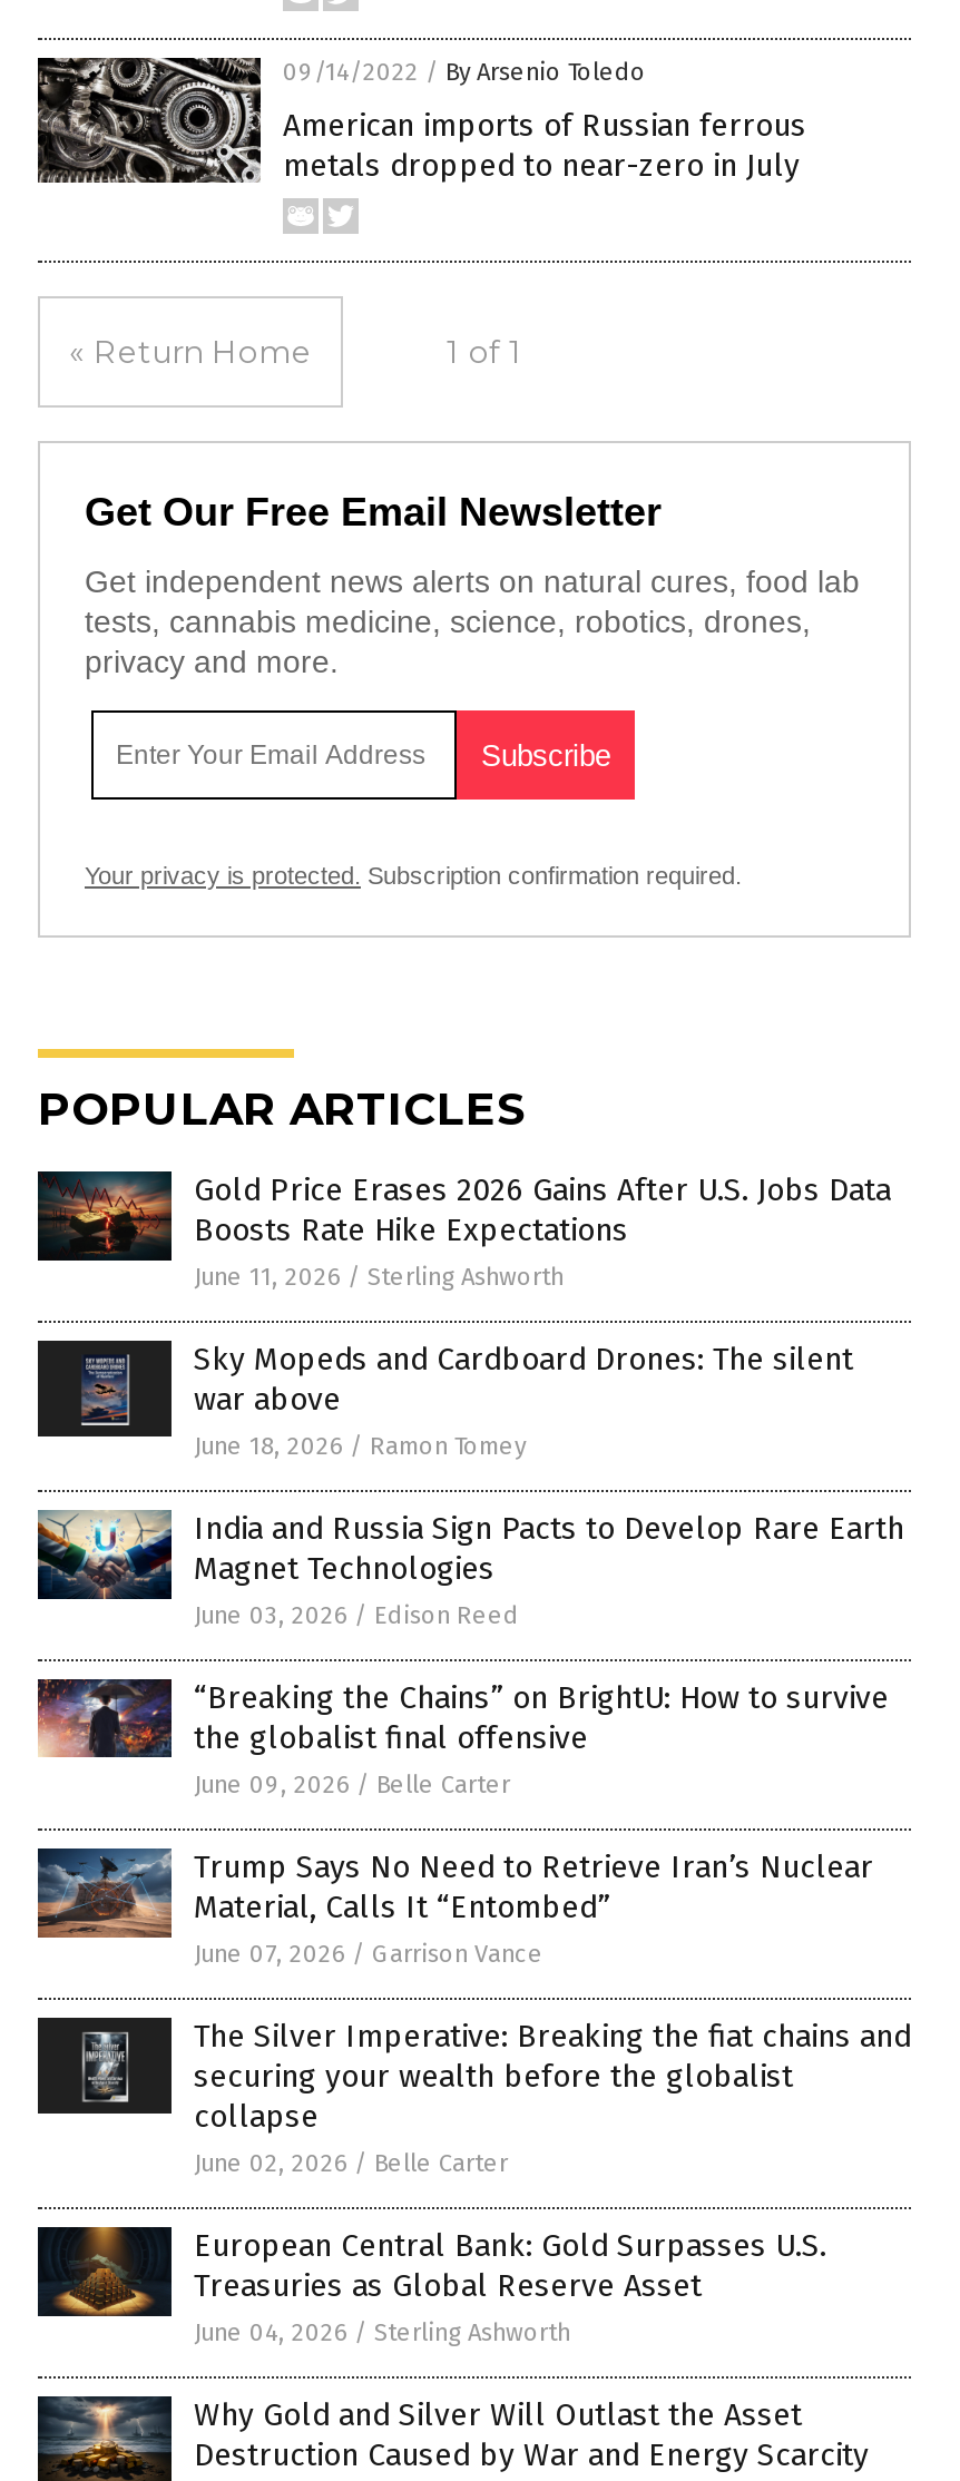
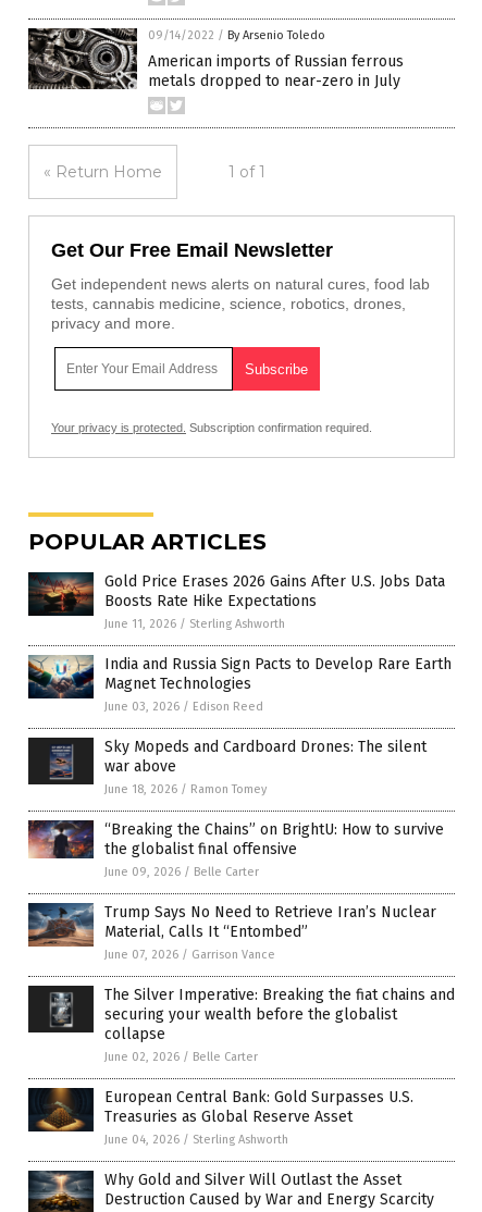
moved [36,1341,853,1461] -> [27,738,427,796]: [image] | Sky Mopeds and Cardboard Drones: The silent | war above | June 18, 2026 / Ramon Tomey
moved [33,1497,904,1630] -> [26,648,452,714]: [image] | India and Russia Sign Pacts to Develop Rare Earth | Magnet Technologies | June 03, 2026 / Edison Reed

